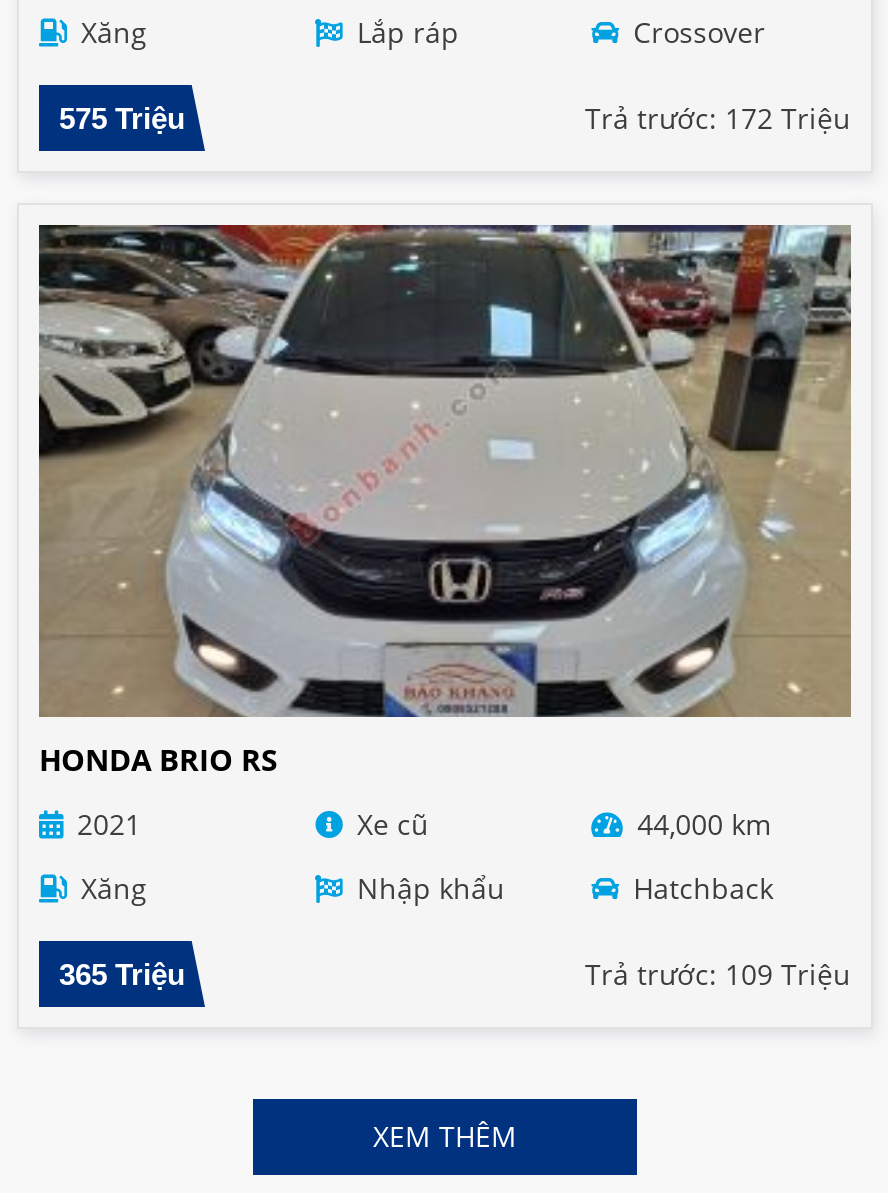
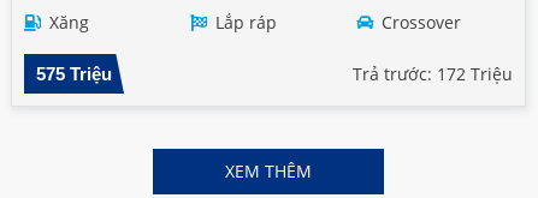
[37,223,853,992] [image] | HONDA BRIO RS | 2021 | Xe cũ | 44,000 km | Xăng | Nhập khẩu | Hatchback | 365 Triệu | Trả trước: 109 Triệu -> none

